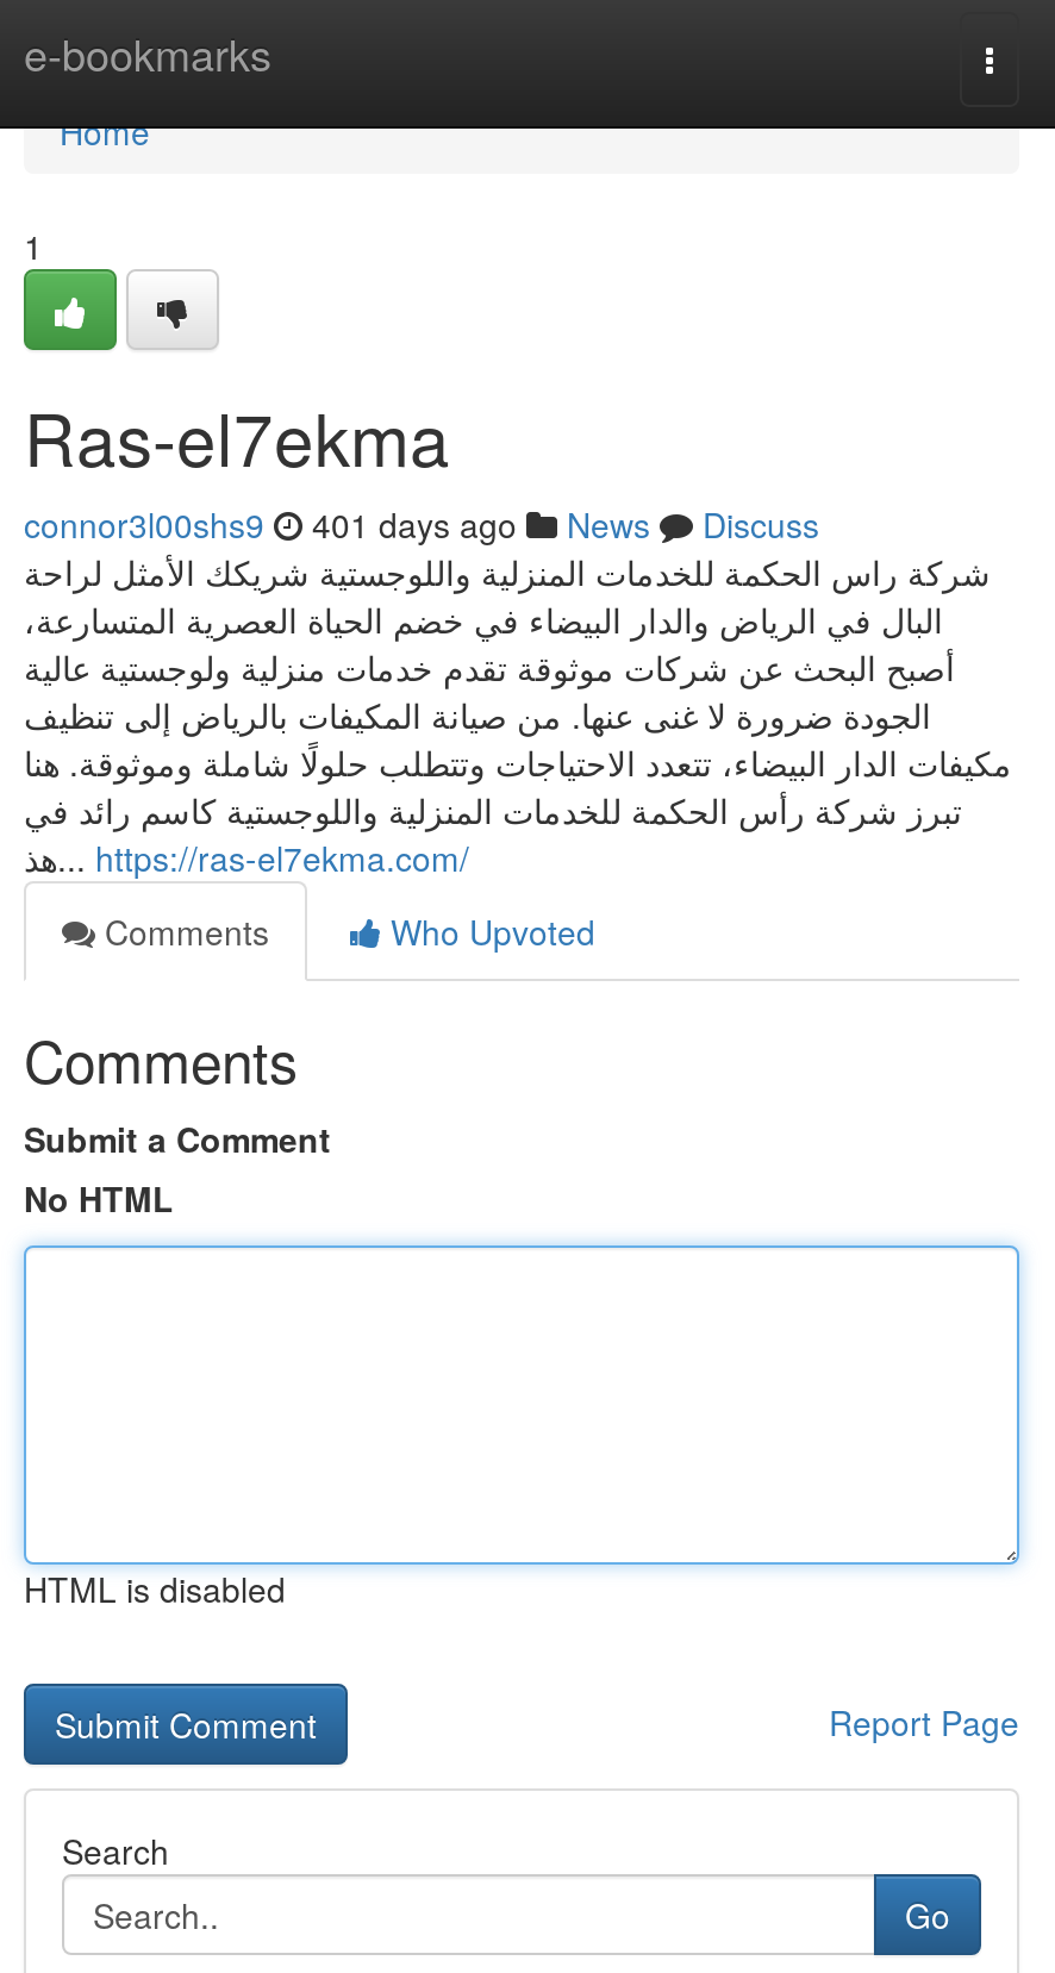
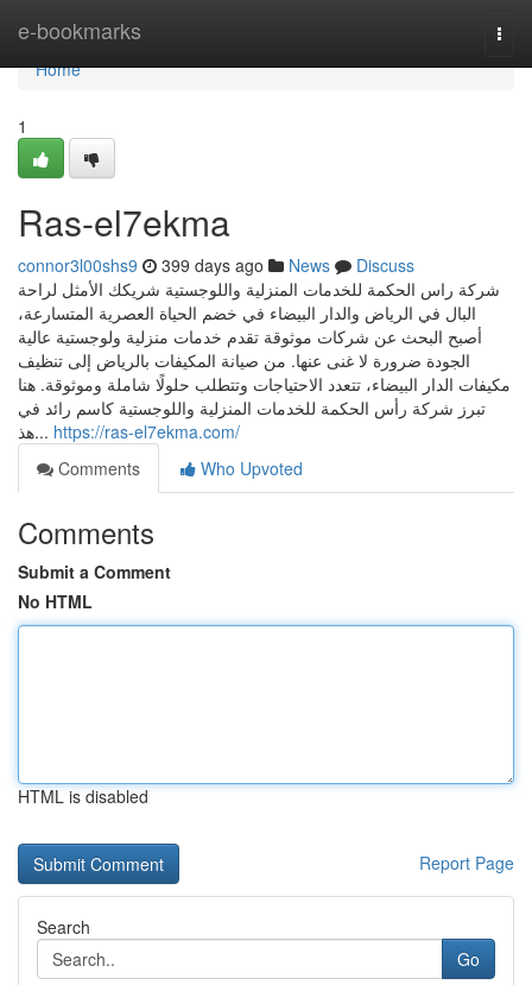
[24,500,819,548] connor3l00shs9 401 days ago News Discuss -> [18,253,414,277] connor3l00shs9 399 days ago News Discuss

